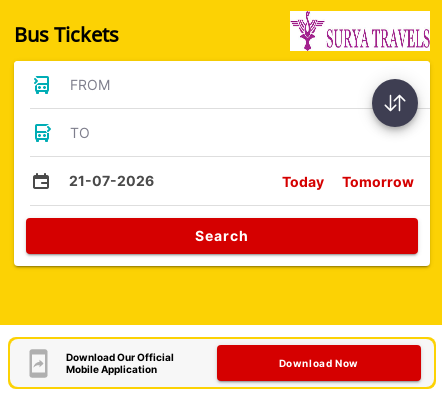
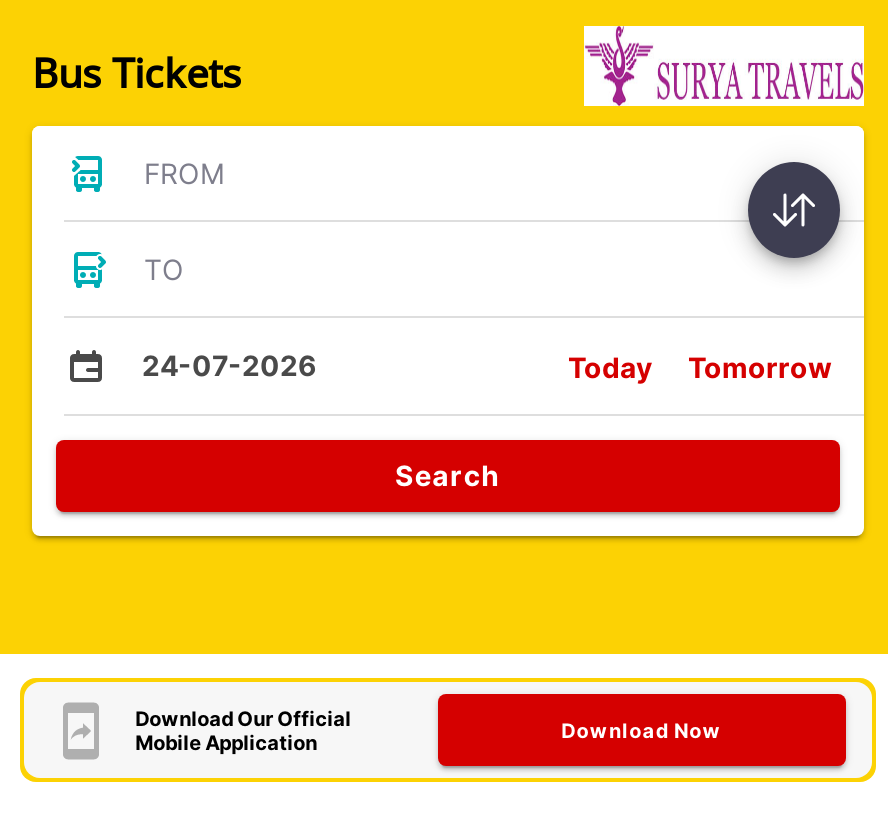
[69,172,154,189] 21-07-2026 -> [142,348,316,382] 24-07-2026

